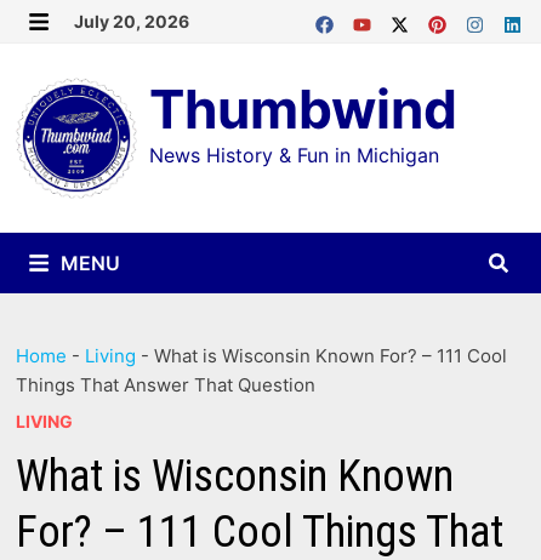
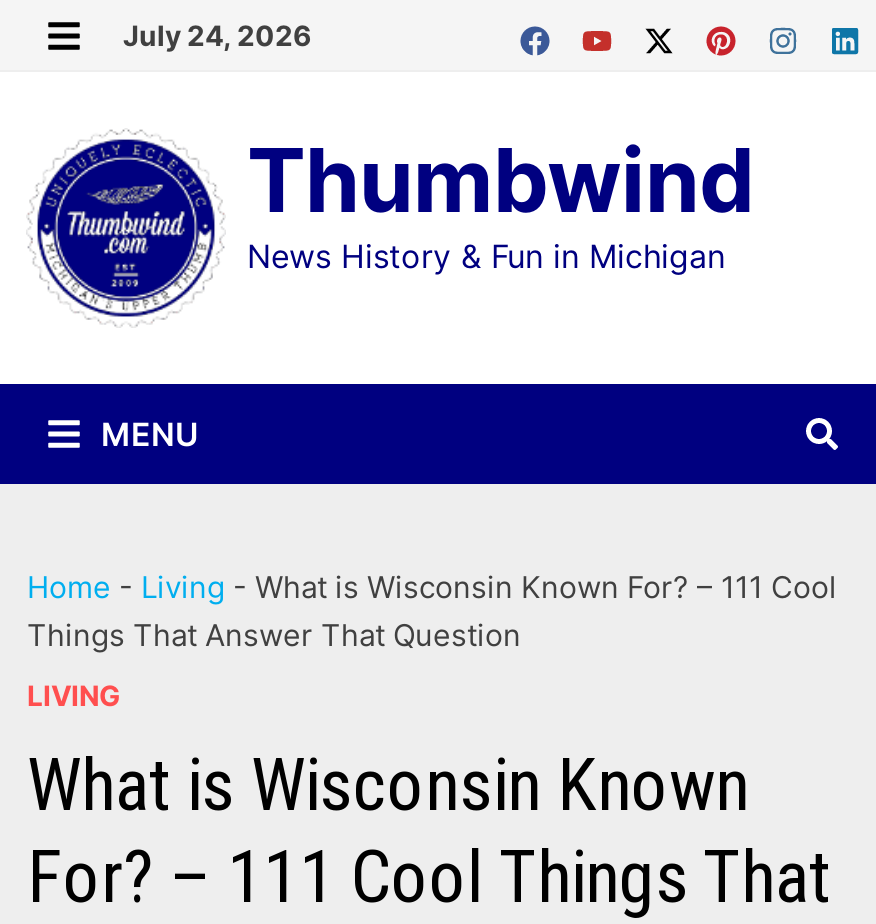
[74,11,190,32] July 20, 2026 -> [123,18,311,52] July 24, 2026

